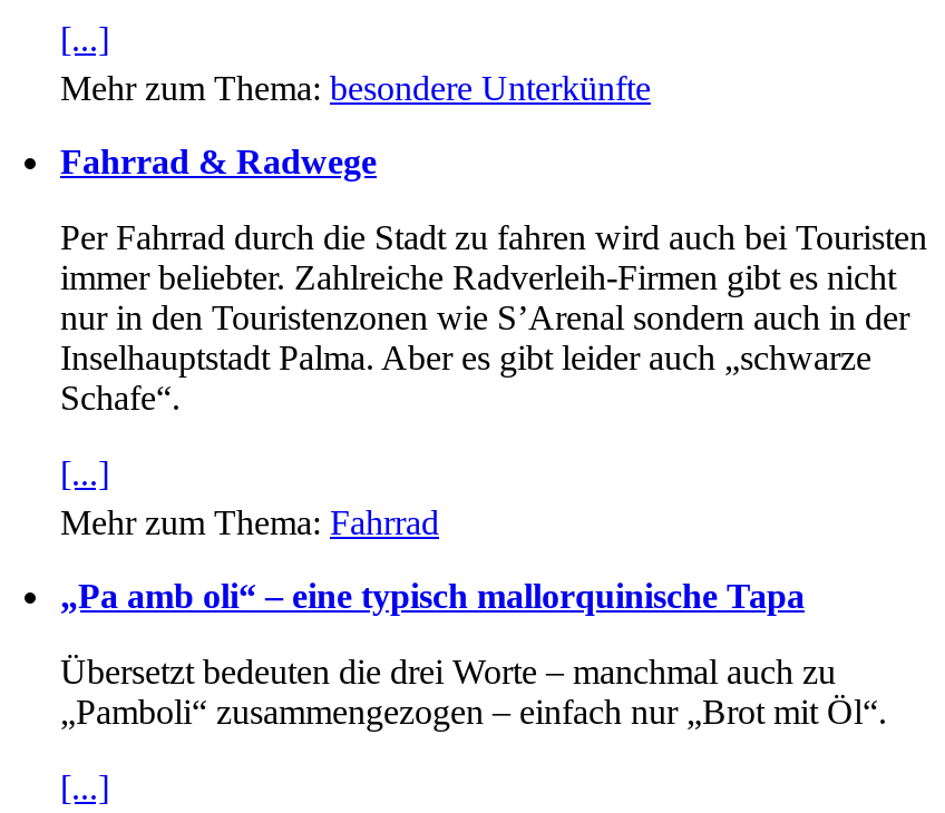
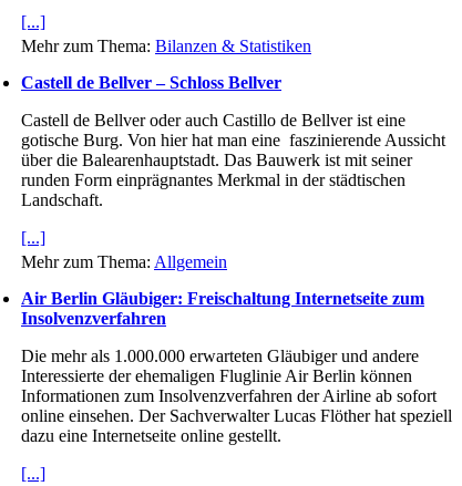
[60,68,651,106] Mehr zum Thema: besondere Unterkünfte -> [21,36,311,55] Mehr zum Thema: Bilanzen & Statistiken
[60,142,377,180] Fahrrad & Radwege -> [21,73,281,92] Castell de Bellver – Schloss Bellver
[60,218,927,416] Per Fahrrad durch die Stadt zu fahren wird auch bei Touristen | immer beliebter. Zahlreiche Radverleih-Firmen gibt es nicht | nur in den Touristenzonen wie S’Arenal sondern auch in der | Inselhauptstadt Palma. Aber es gibt leider auch „schwarze | Schafe“. -> [21,110,445,209] Castell de Bellver oder auch Castillo de Bellver ist eine | gotische Burg. Von hier hat man eine faszinierende Aussicht | über die Balearenhauptstadt. Das Bauwerk ist mit seiner | runden Form einprägnantes Merkmal in der städtischen | Landschaft.
[60,503,439,541] Mehr zum Thema: Fahrrad -> [21,252,227,271] Mehr zum Thema: Allgemein
[60,576,805,614] „Pa amb oli“ – eine typisch mallorquinische Tapa -> [21,289,424,327] Air Berlin Gläubiger: Freischaltung Internetseite zum | Insolvenzverfahren
[60,652,887,730] Übersetzt bedeuten die drei Worte – manchmal auch zu | „Pamboli“ zusammengezogen – einfach nur „Brot mit Öl“. -> [21,346,452,445] Die mehr als 1.000.000 erwarteten Gläubiger und andere | Interessierte der ehemaligen Fluglinie Air Berlin können | Informationen zum Insolvenzverfahren der Airline ab sofort | online einsehen. Der Sachverwalter Lucas Flöther hat speziell | dazu eine Internetseite online gestellt.

